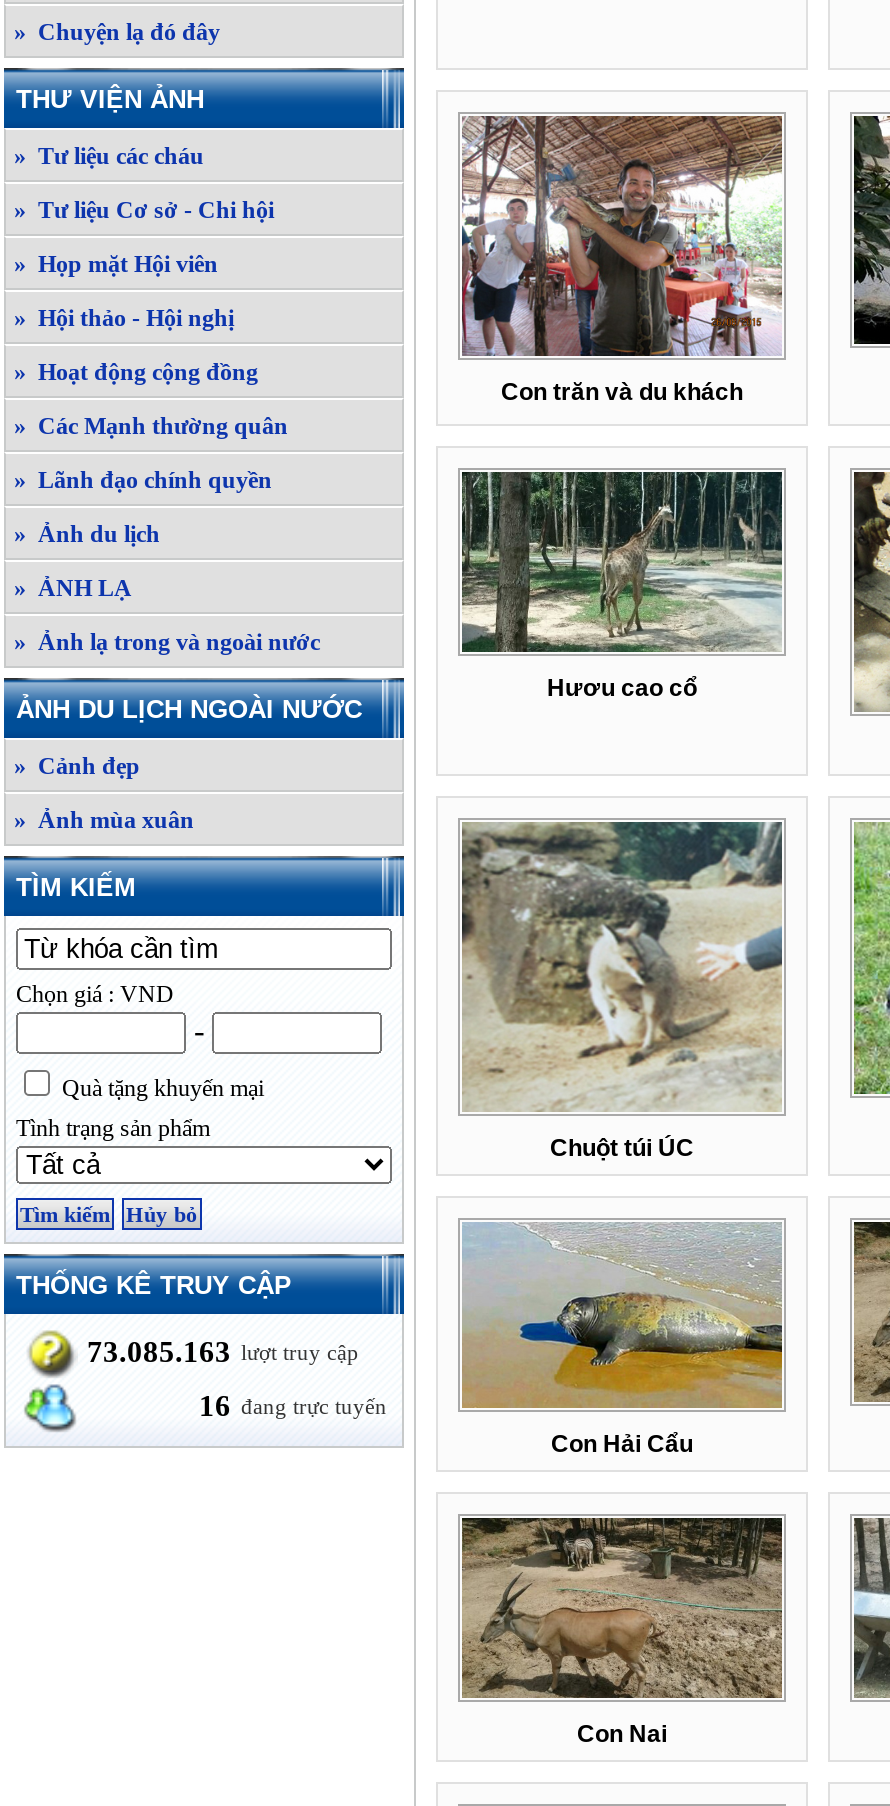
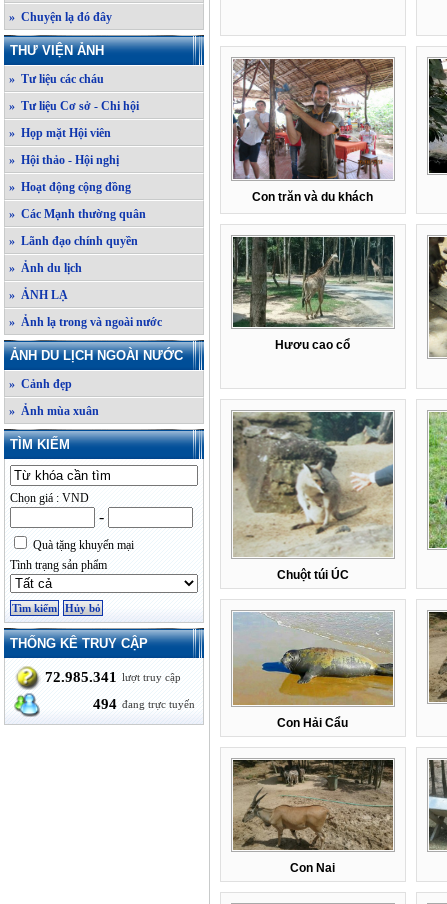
[87,1336,359,1368] 73.085.163 lượt truy cập -> [45,669,181,685] 72.985.341 lượt truy cập
[199,1390,387,1422] 16 đang trực tuyến -> [93,696,195,712] 494 đang trực tuyến

